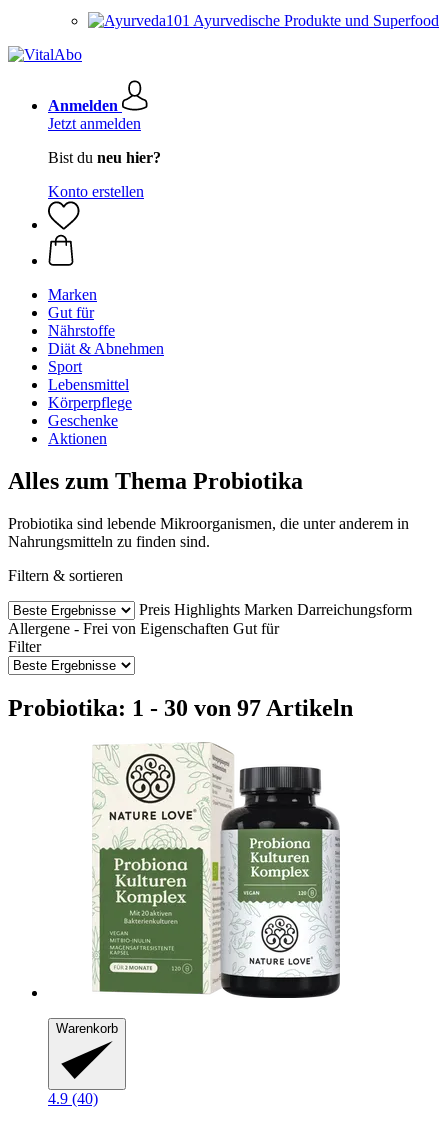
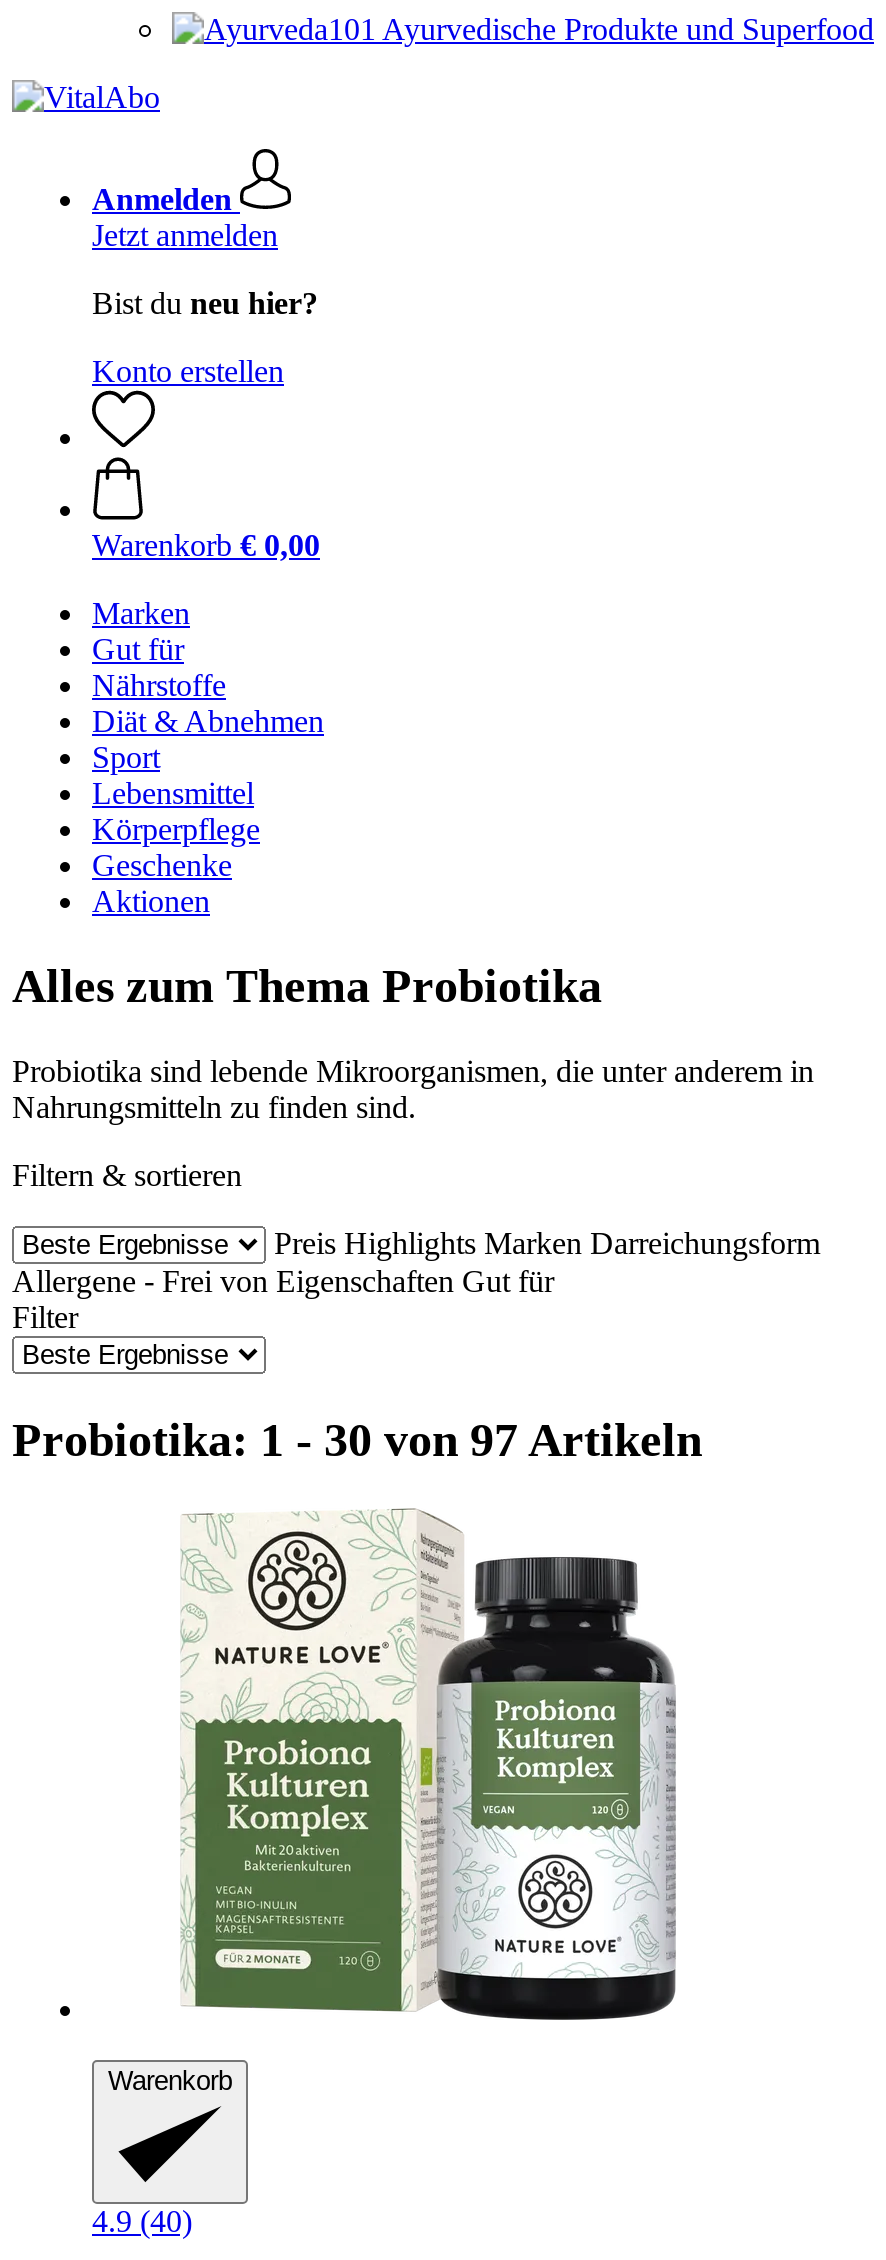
none -> [92,528,320,562] Warenkorb € 0,00

